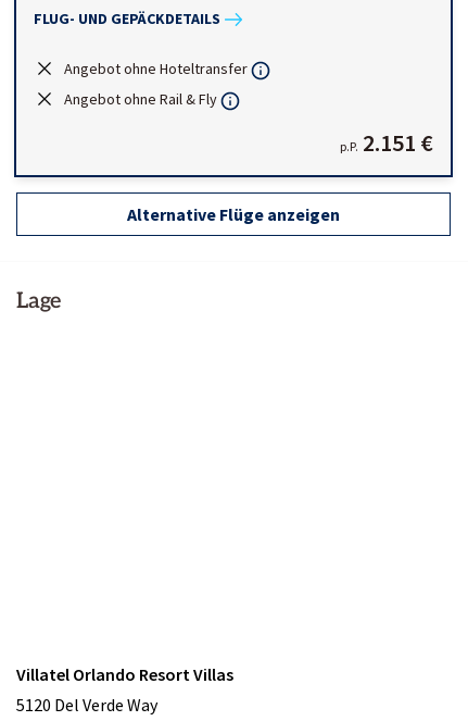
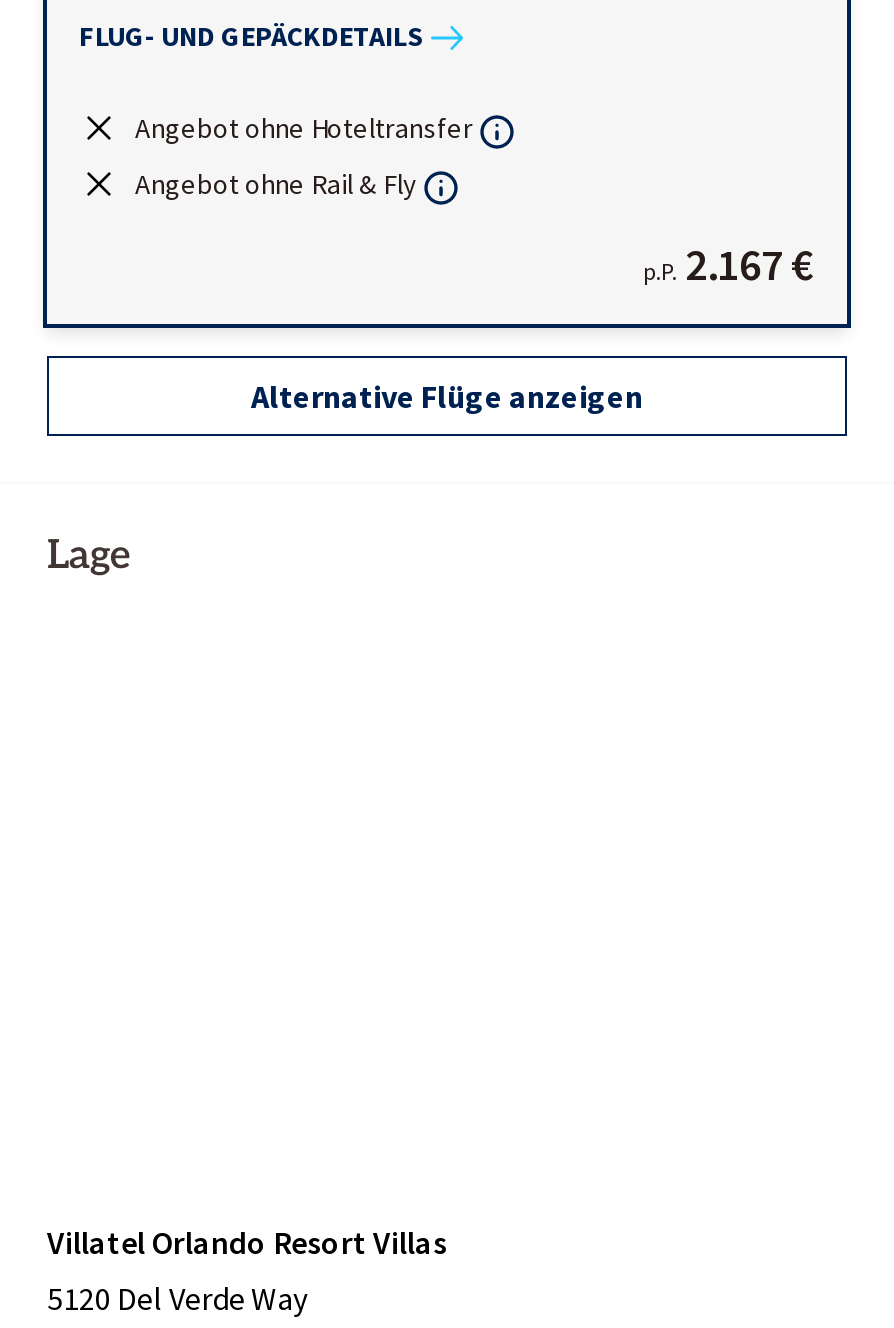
[340,127,433,158] p.P. 2.151 € -> [643,236,815,292] p.P. 2.167 €

